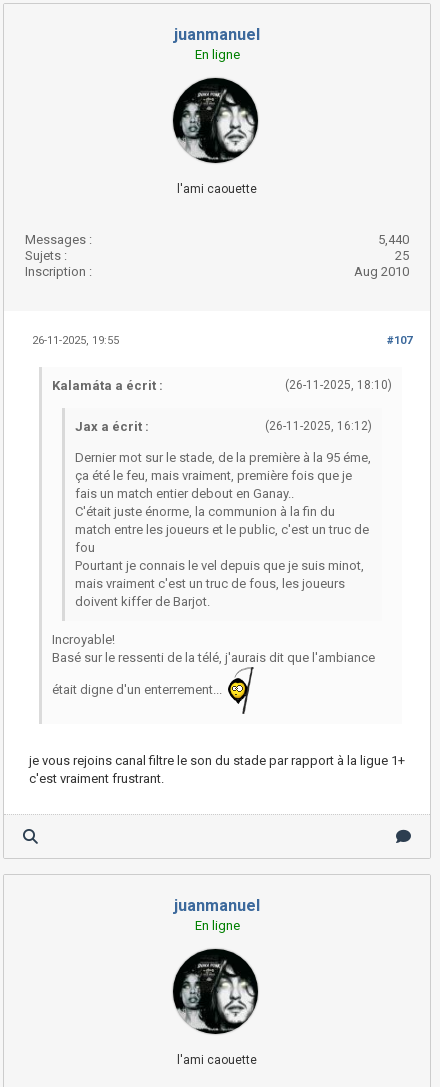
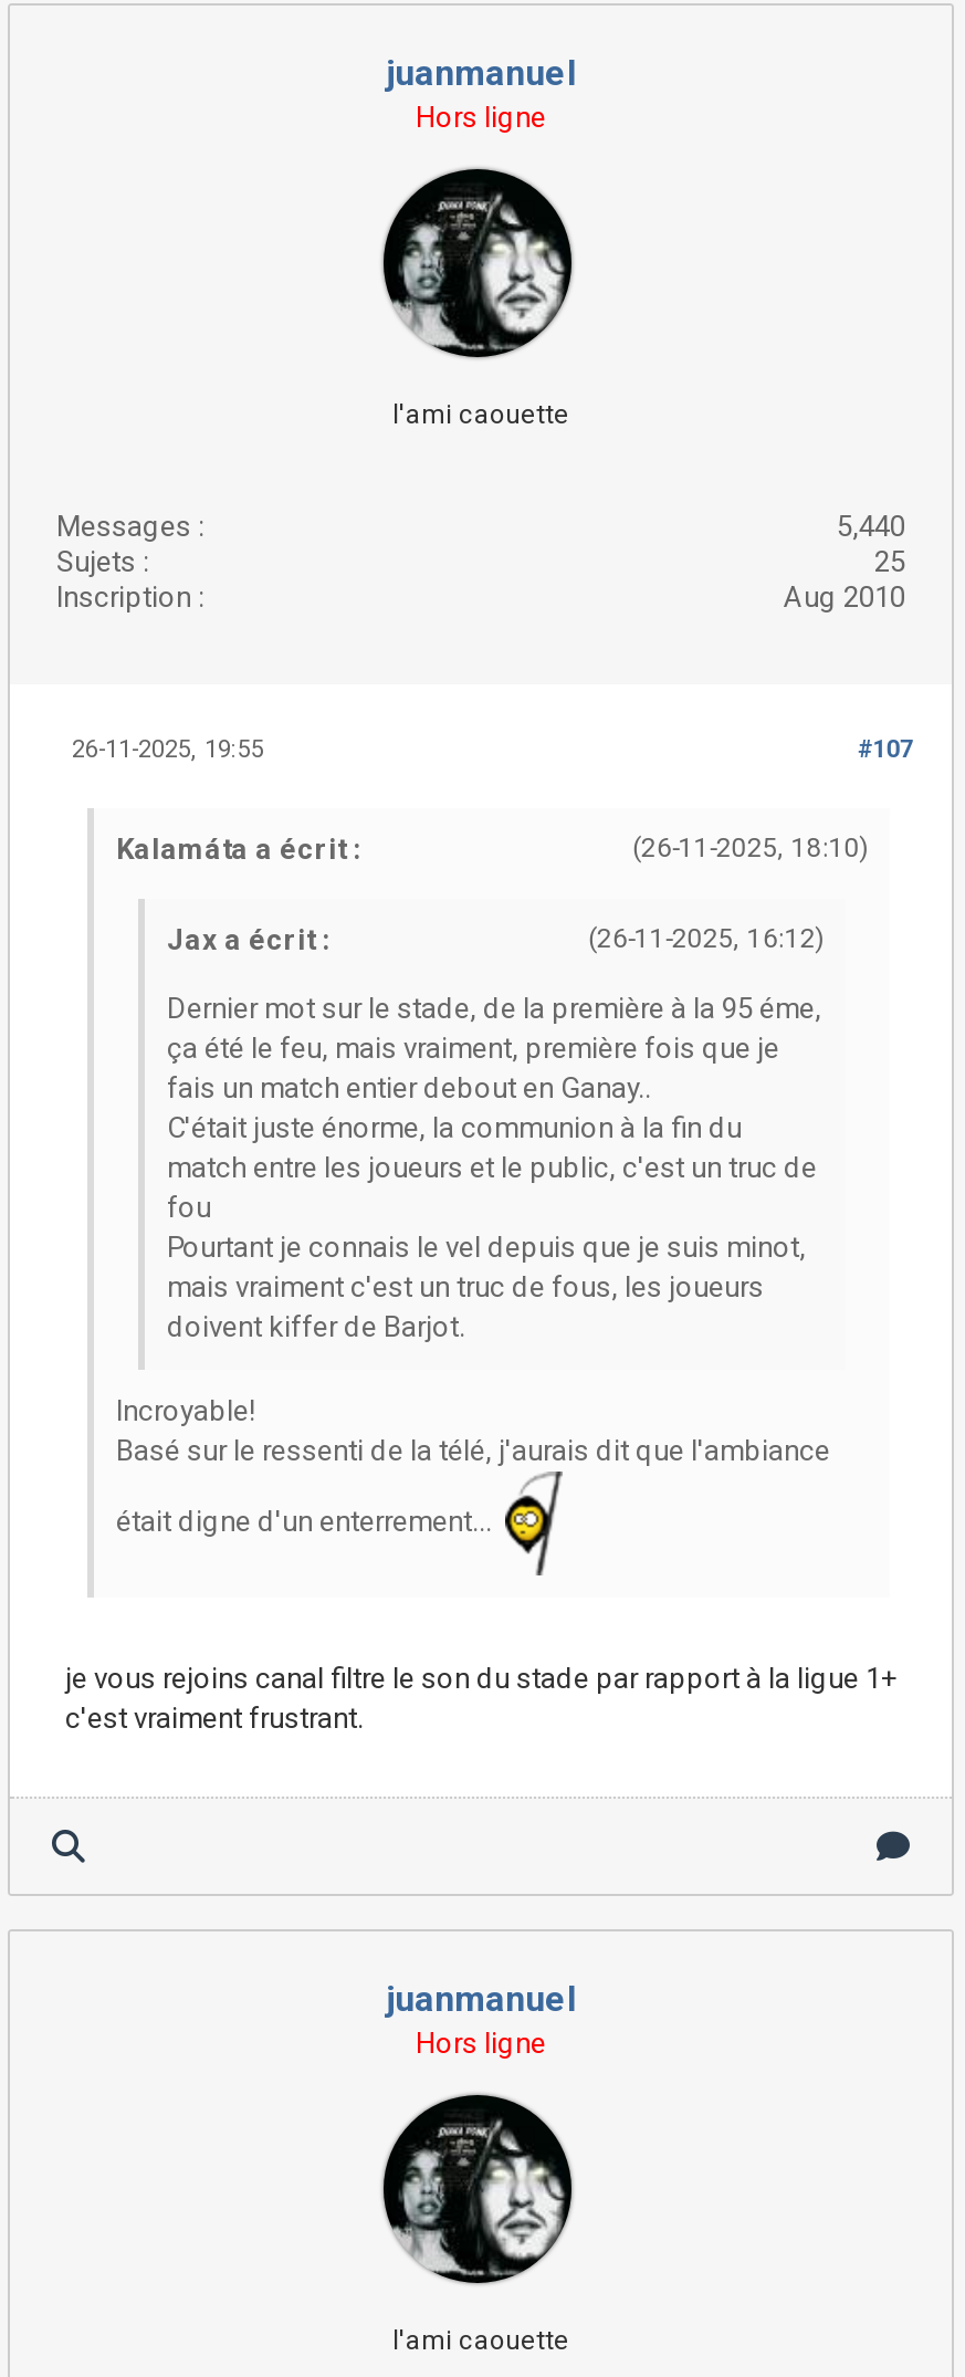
[194,47,239,62] En ligne -> [416,100,546,133] Hors ligne
[194,918,239,933] En ligne -> [416,2026,546,2059] Hors ligne

